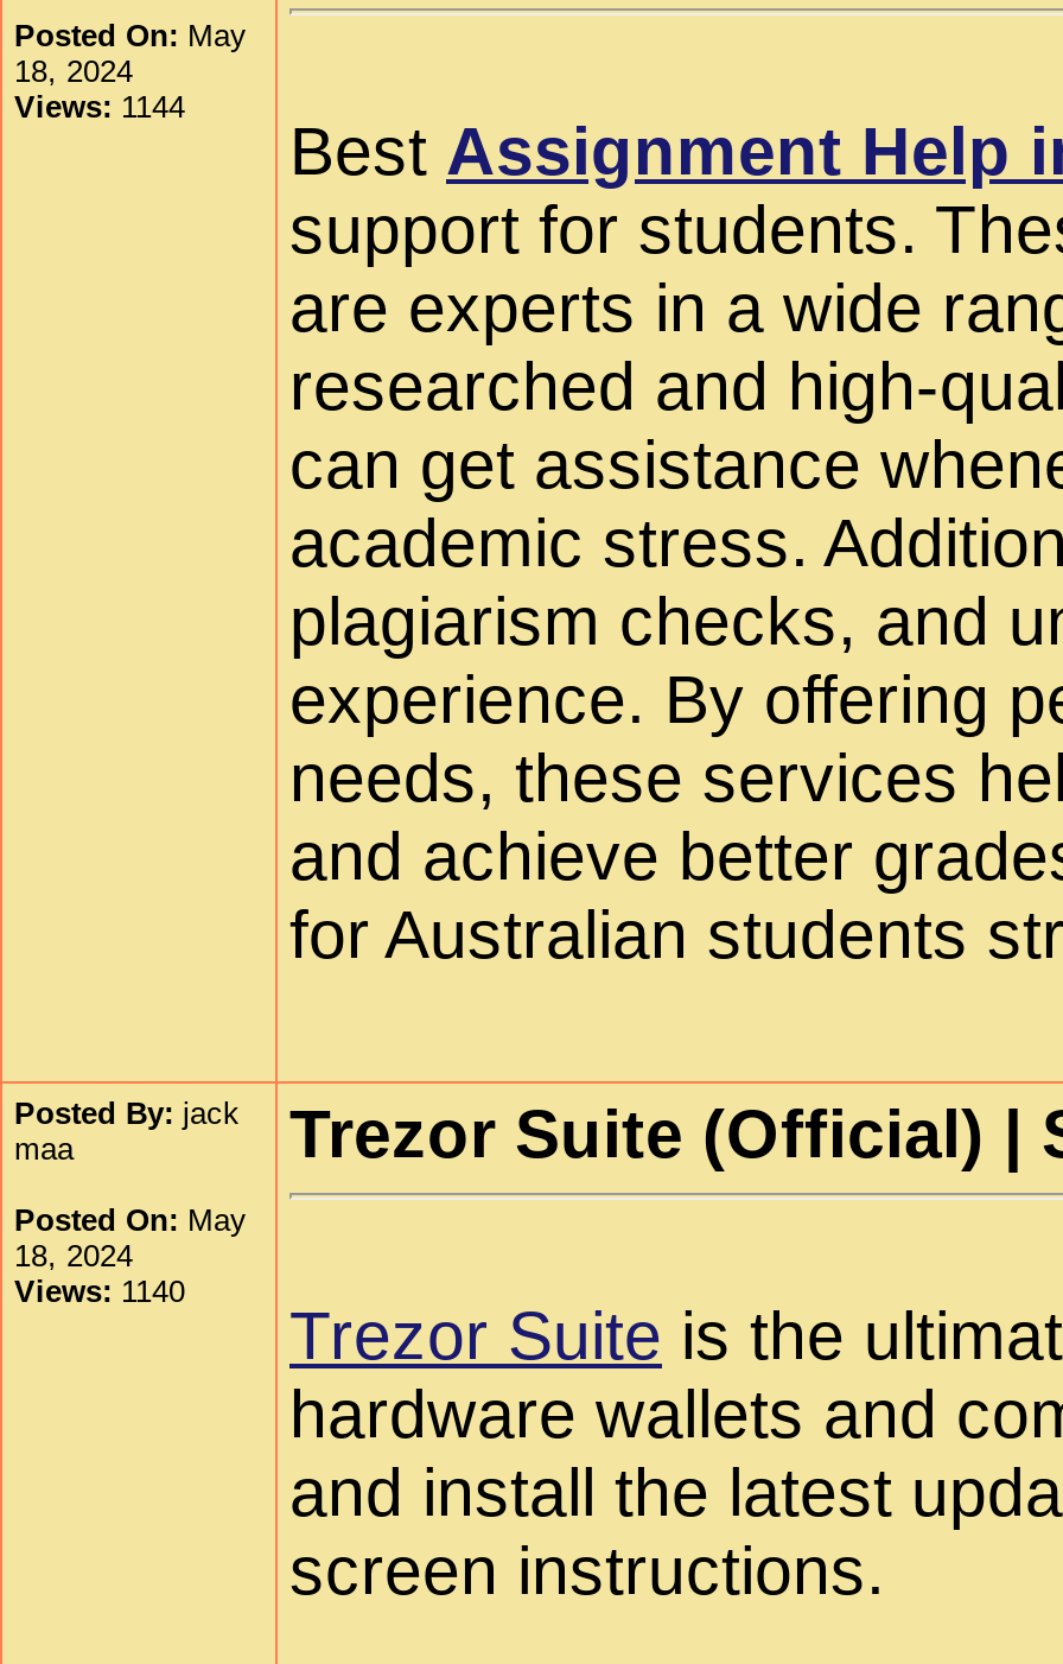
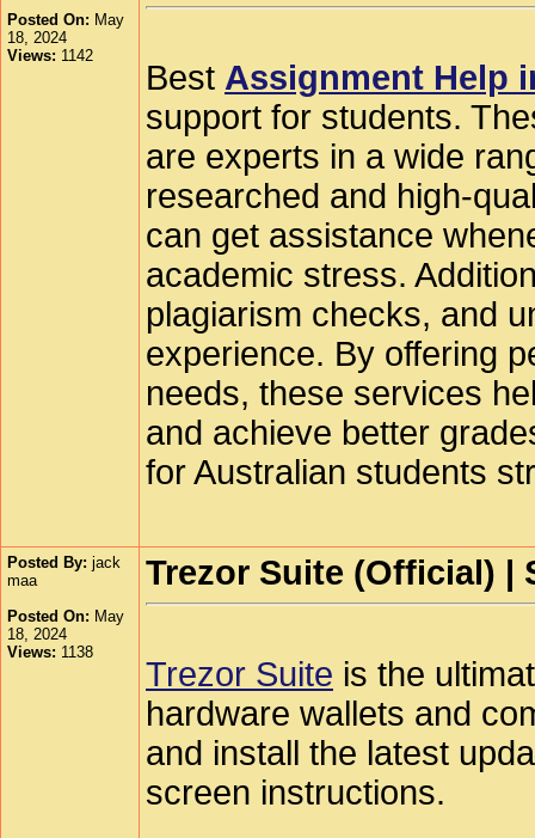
[14,89,185,125] Views: 1144 -> [7,47,93,65] Views: 1142
[14,1274,185,1309] Views: 1140 -> [7,643,93,661] Views: 1138

